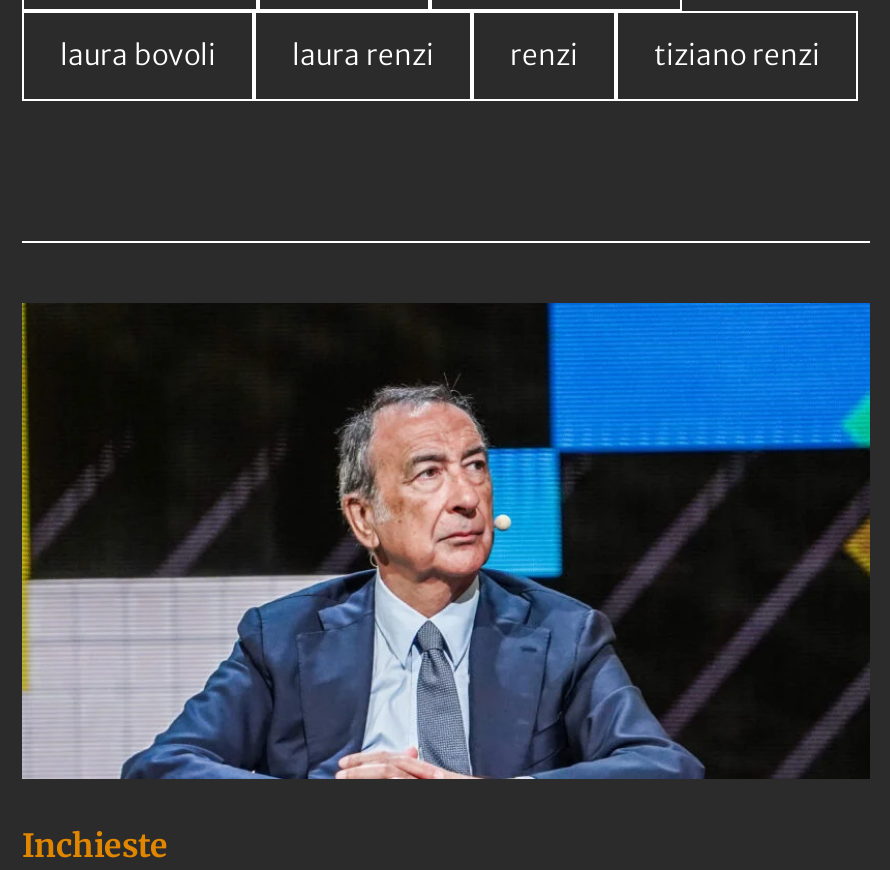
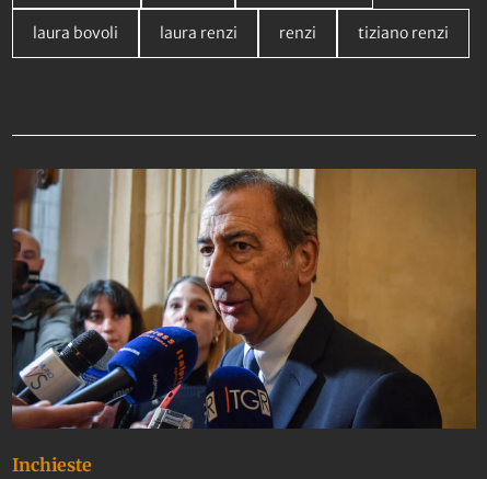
[20,300,872,782] [image] -> [11,168,477,430] [image]

